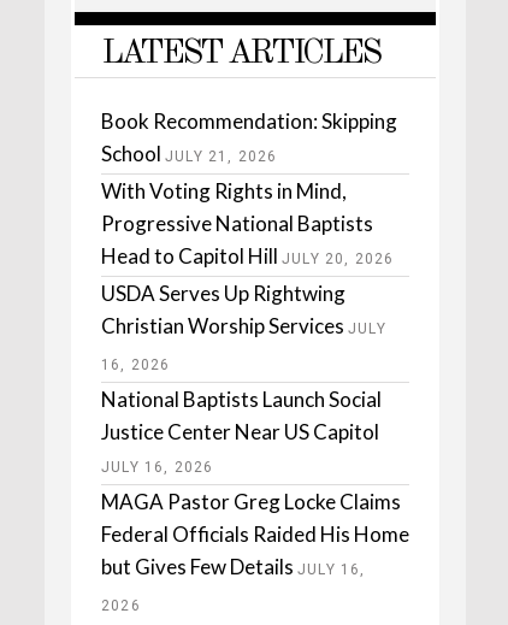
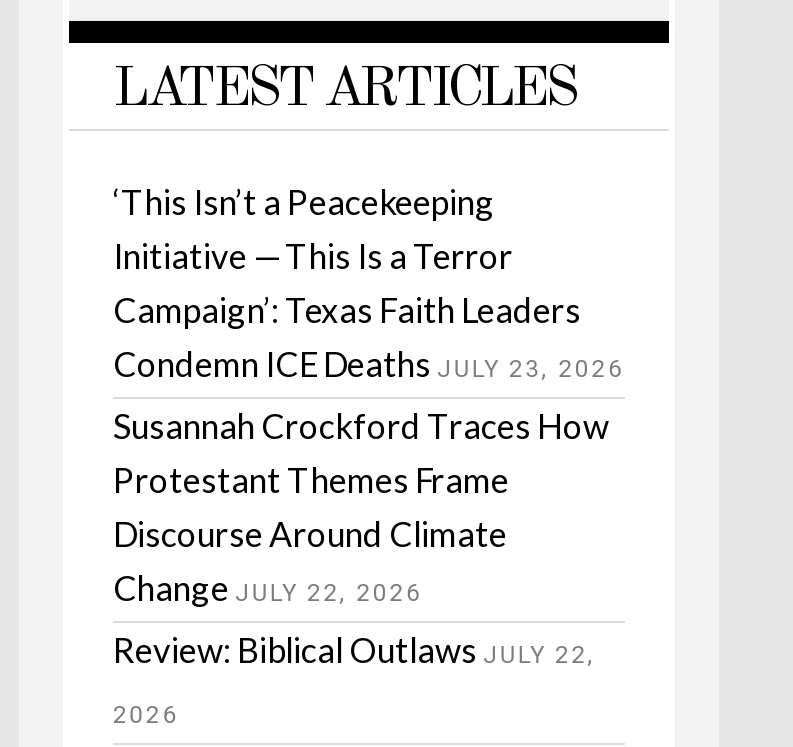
[101,109,409,580] Book Recommendation: Skipping | School JULY 21, 2026 | With Voting Rights in Mind, | Progressive National Baptists | Head to Capitol Hill JULY 20, 2026 | USDA Serves Up Rightwing | Christian Worship Services JULY | 16, 2026 | National Baptists Launch Social | Justice Center Near US Capitol | JULY 16, 2026 | MAGA Pastor Greg Locke Claims | Federal Officials Raided His Home | but Gives Few Details JULY 16, -> [113,182,624,672] ‘This Isn’t a Peacekeeping | Initiative — This Is a Terror | Campaign’: Texas Faith Leaders | Condemn ICE Deaths JULY 23, 2026 | Susannah Crockford Traces How | Protestant Themes Frame | Discourse Around Climate | Change JULY 22, 2026 | Review: Biblical Outlaws JULY 22,

